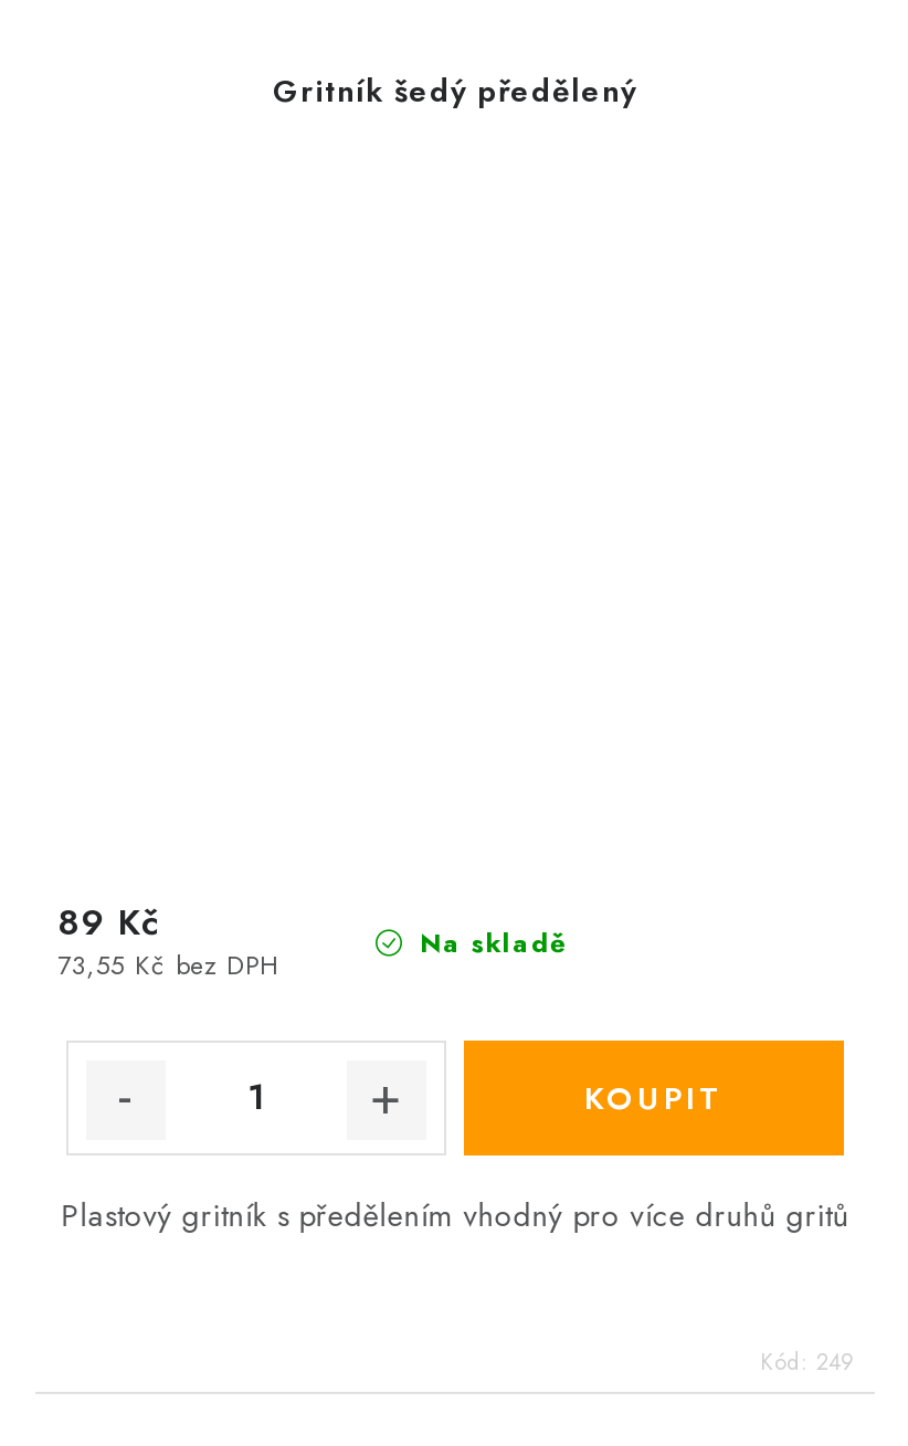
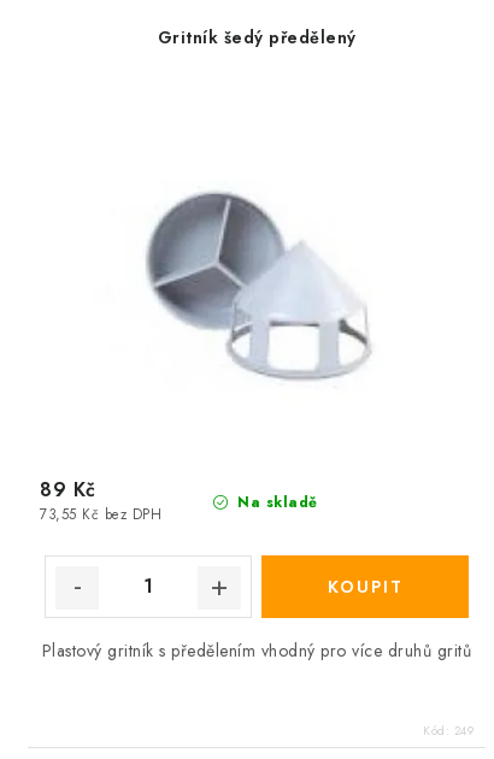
none -> [146,192,371,381] [image]

